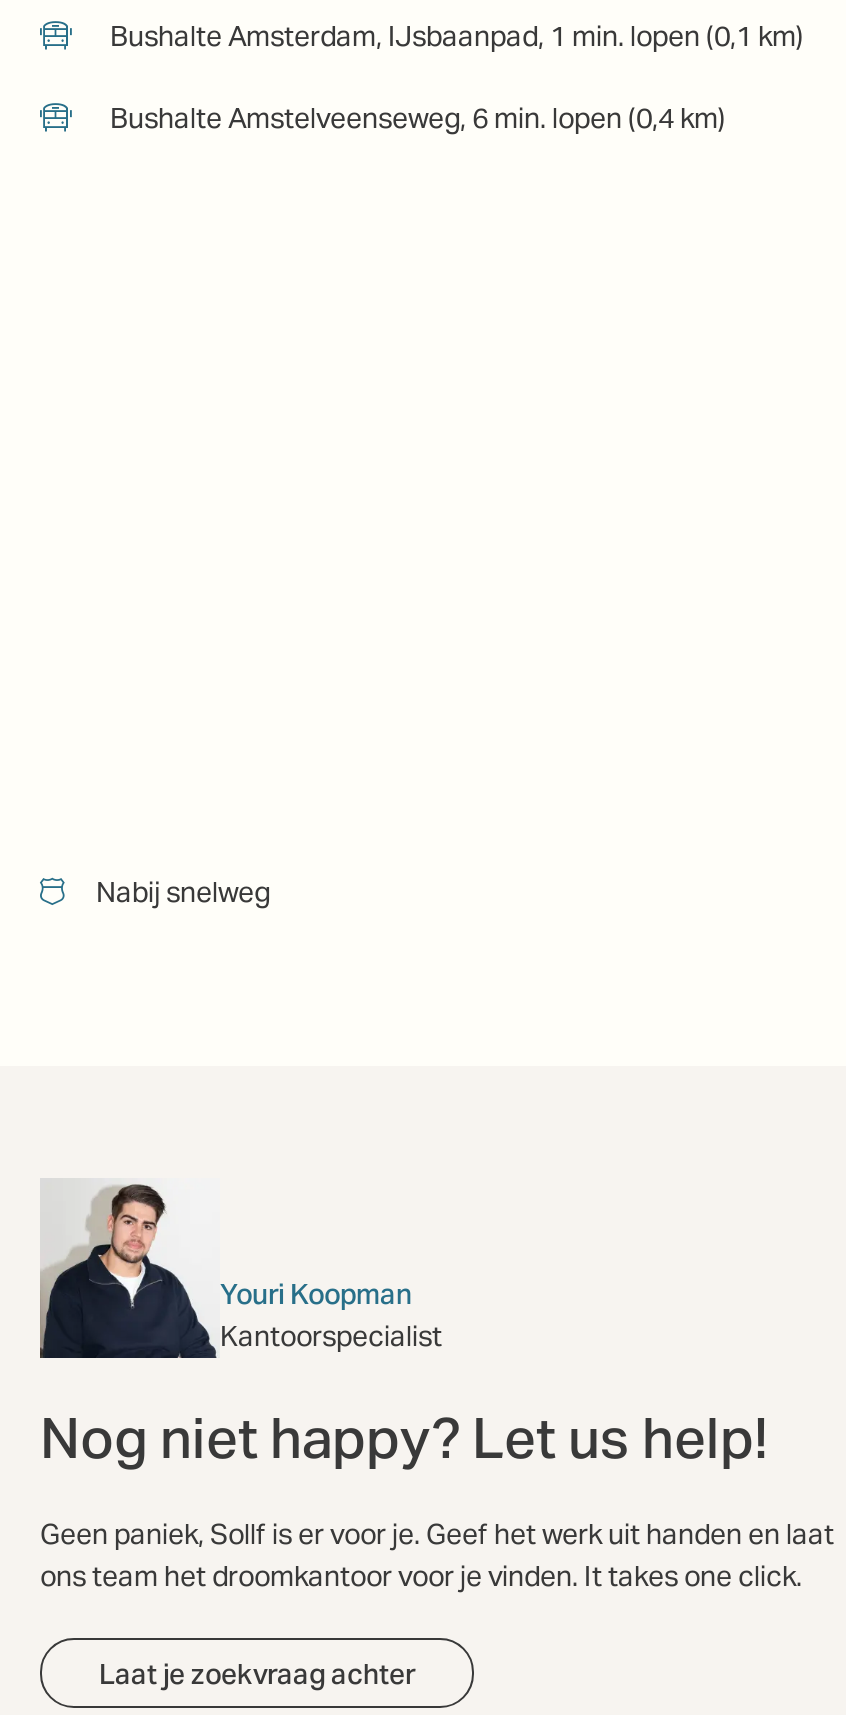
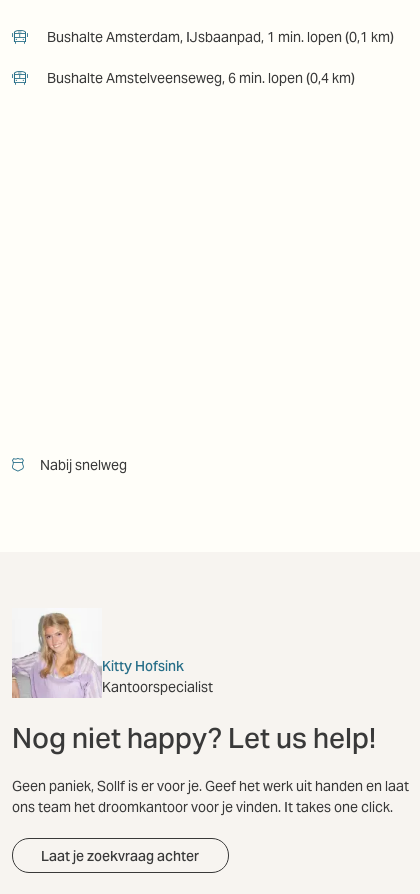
[38,1182,412,1360] [image] | Youri Koopman -> [11,609,184,699] [image] | Kitty Hofsink

